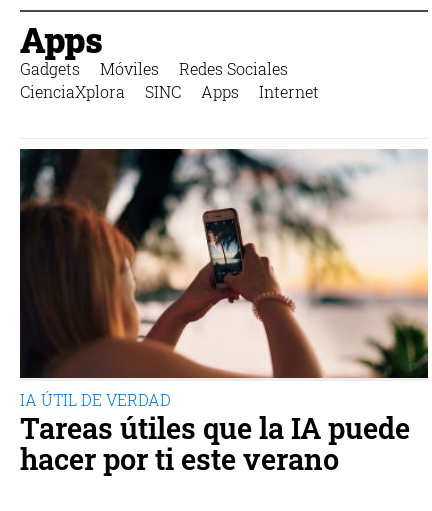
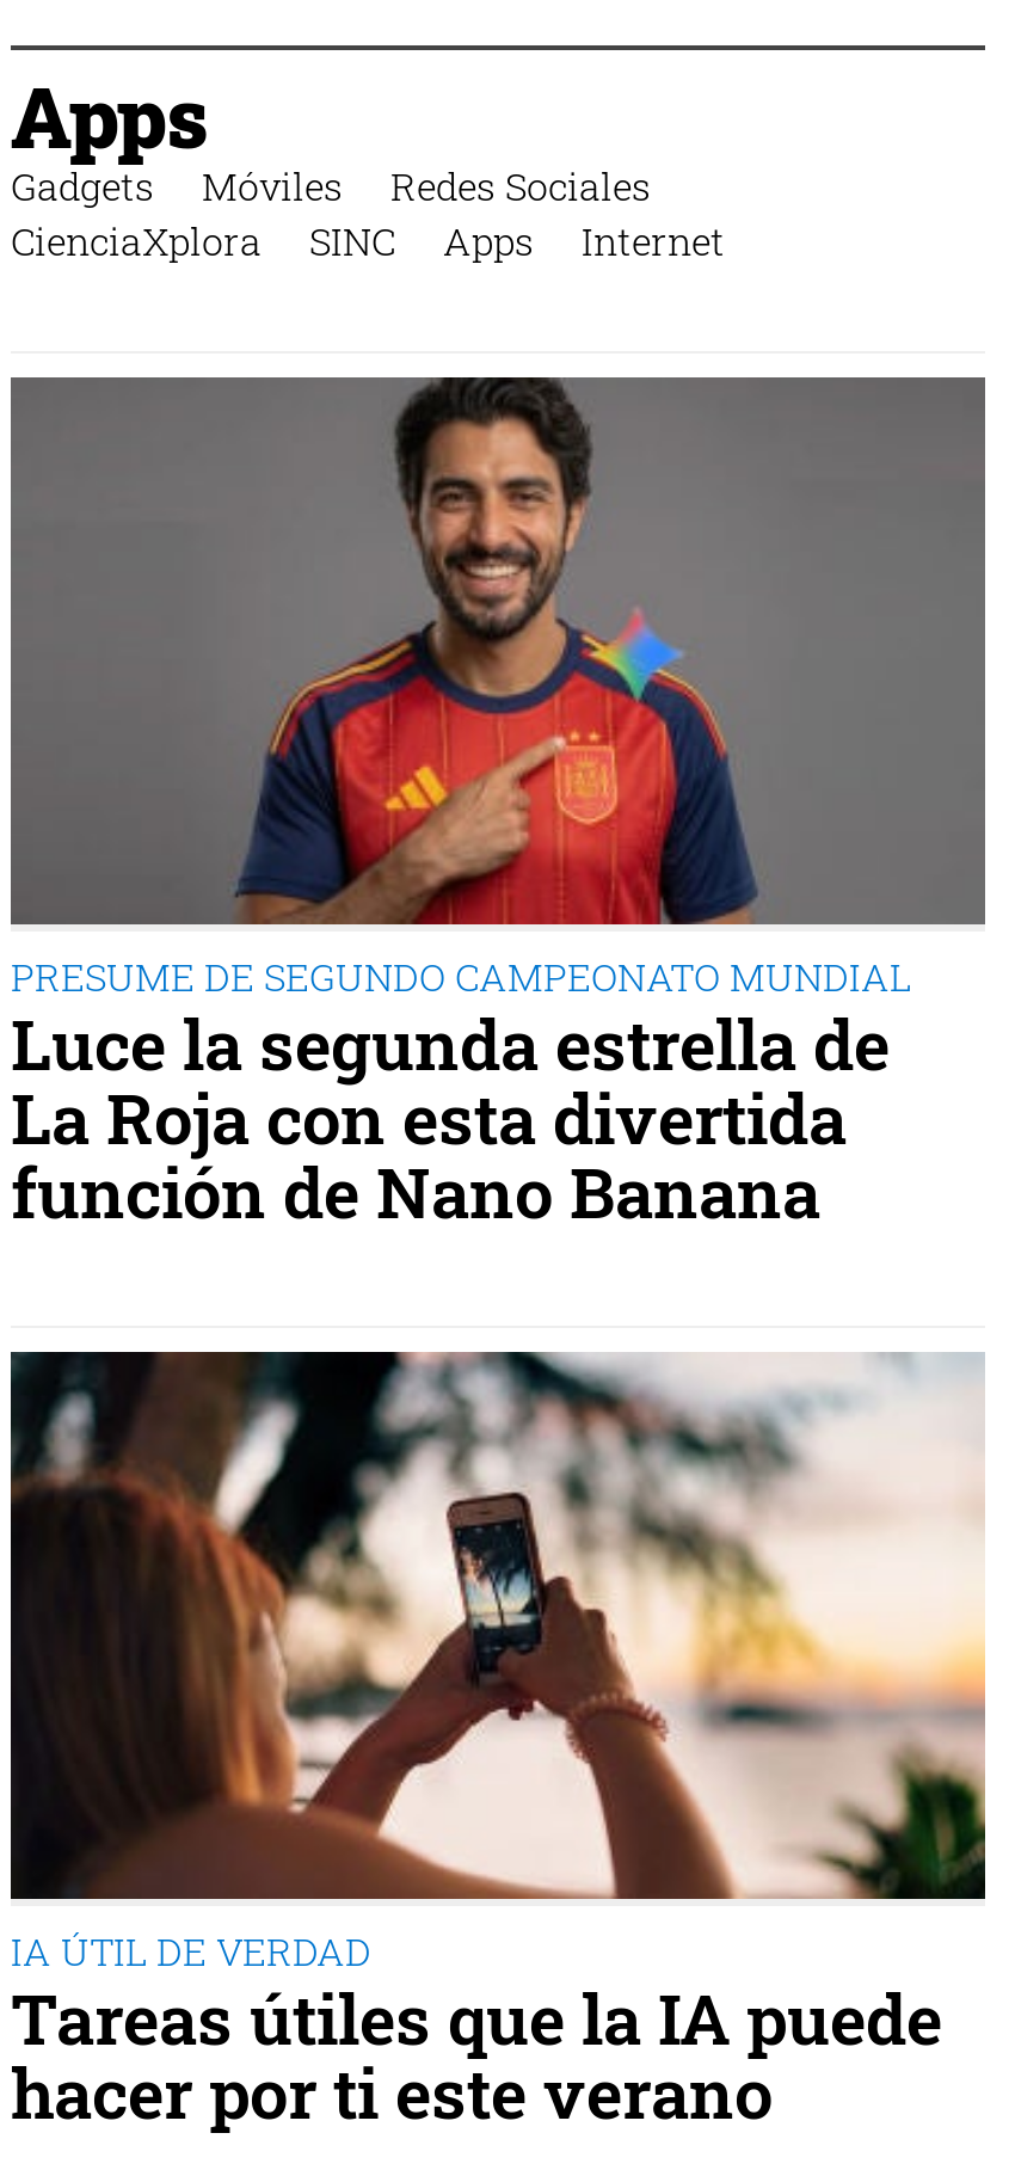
none -> [11,375,988,1238] [image] | PRESUME DE SEGUNDO CAMPEONATO MUNDIAL | Luce la segunda estrella de | La Roja con esta divertida | función de Nano Banana

